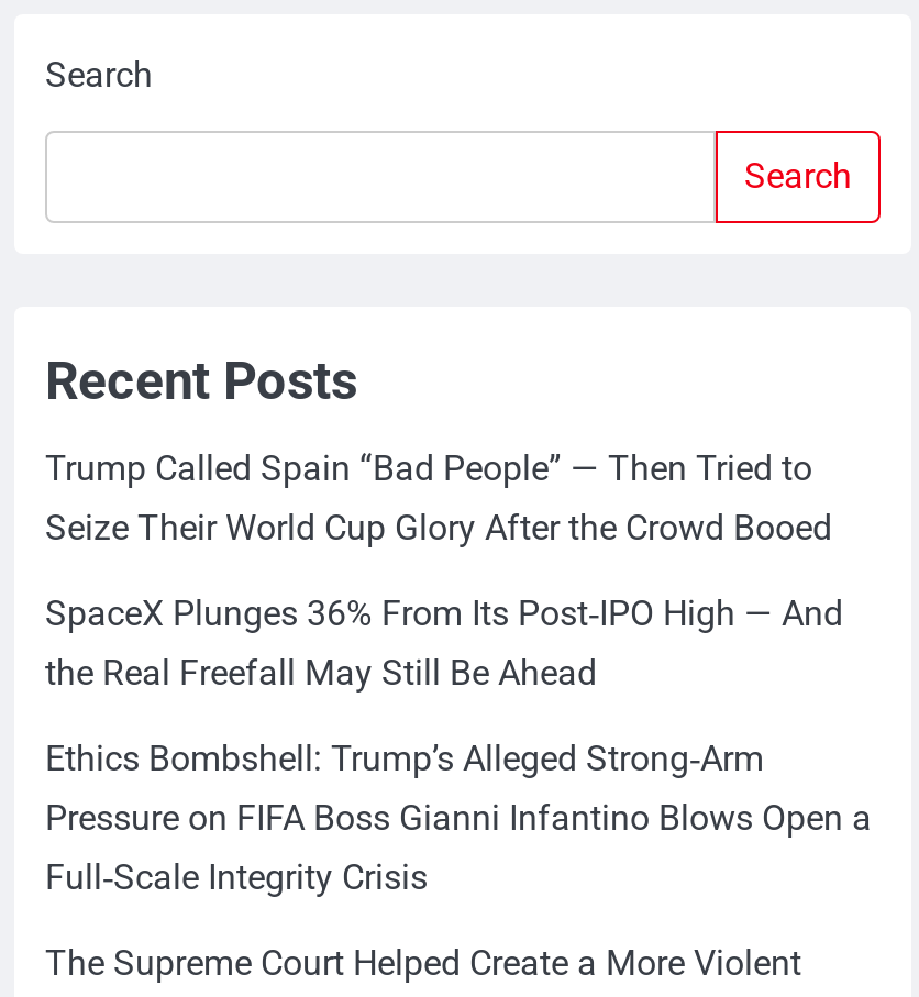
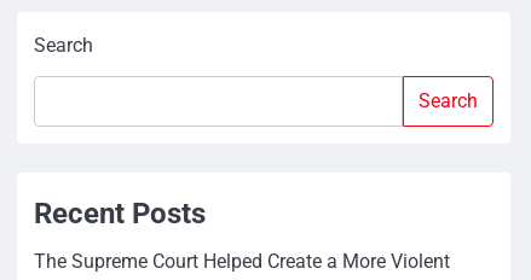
[45,448,872,899] Trump Called Spain “Bad People” — Then Tried to | Seize Their World Cup Glory After the Crowd Booed | SpaceX Plunges 36% From Its Post‑IPO High — And | the Real Freefall May Still Be Ahead | Ethics Bombshell: Trump’s Alleged Strong‑Arm | Pressure on FIFA Boss Gianni Infantino Blows Open a | Full‑Scale Integrity Crisis -> none

